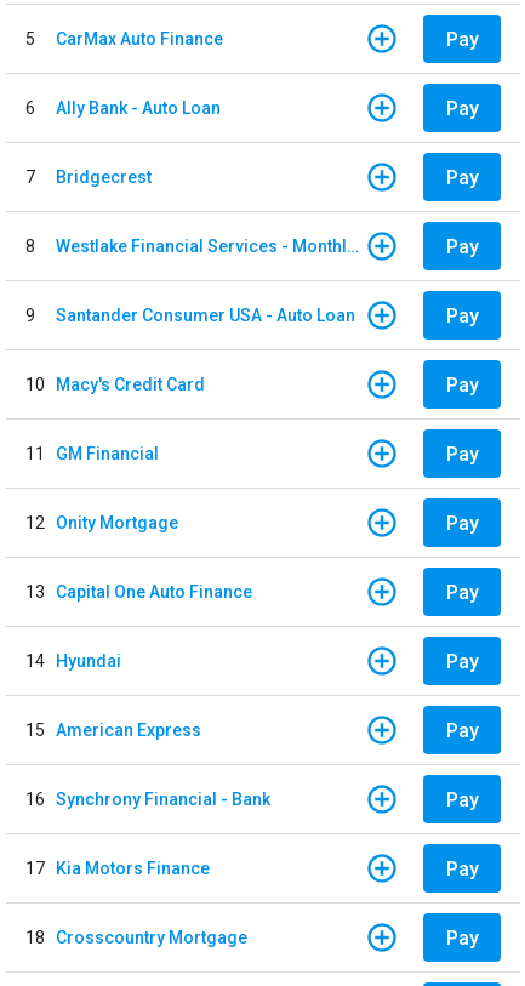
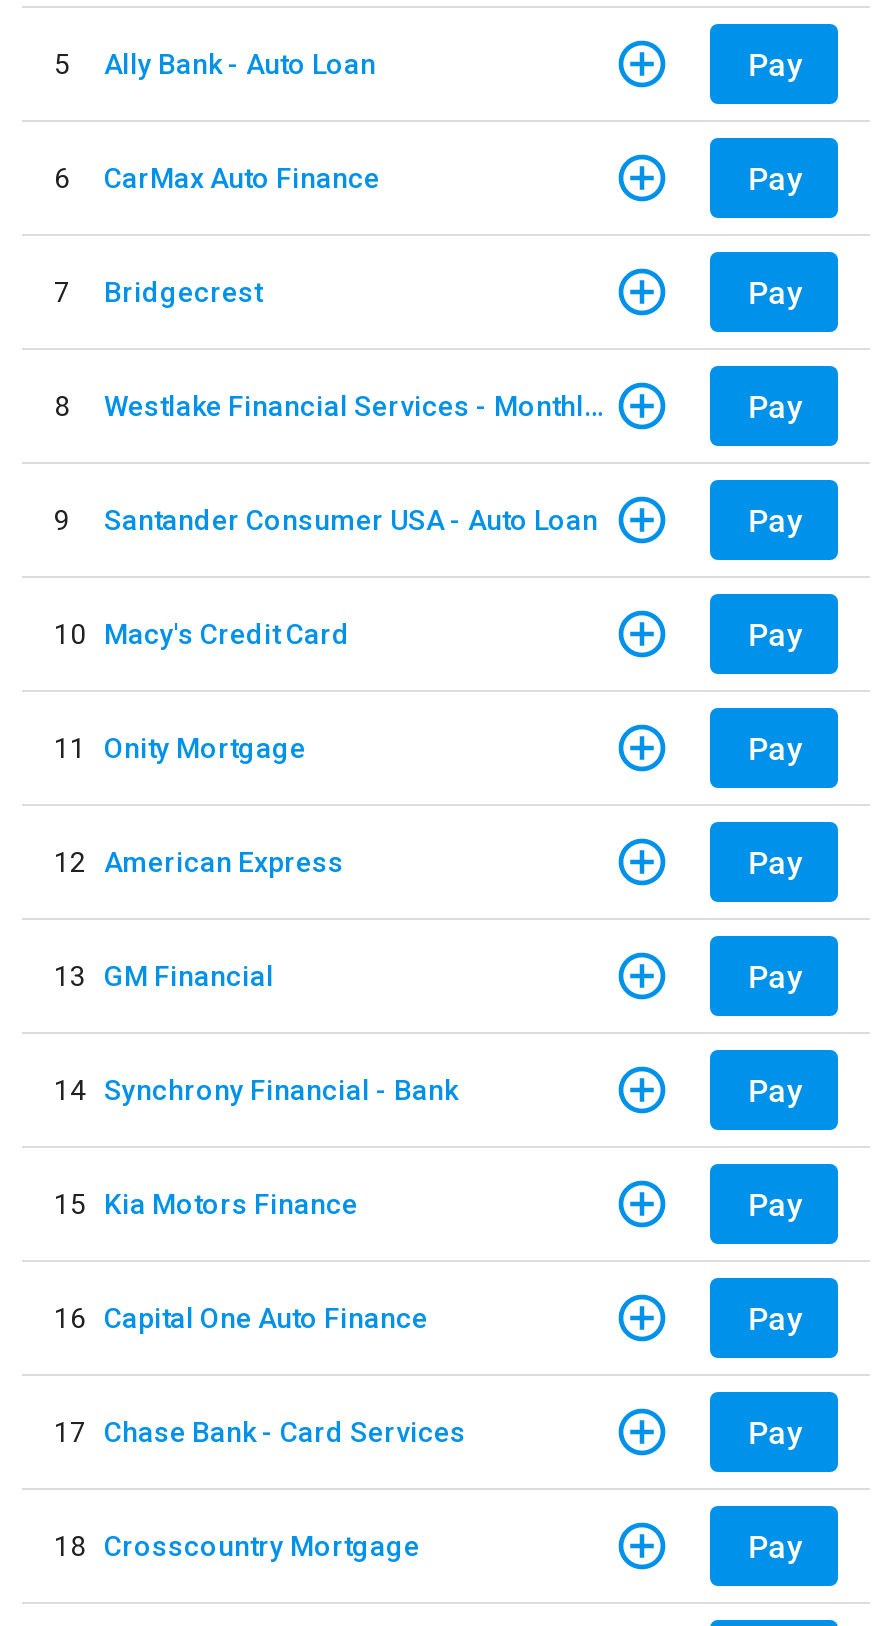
moved [56,29,223,48] -> [104,161,380,193]: CarMax Auto Finance
moved [56,98,221,117] -> [104,47,376,79]: Ally Bank - Auto Loan
[25,443,159,463] 11 GM Financial -> [54,731,306,763] 11 Onity Mortgage
[25,512,178,532] 12 Onity Mortgage -> [54,845,344,877] 12 American Express
[25,582,252,601] 13 Capital One Auto Finance -> [54,959,274,991] 13 GM Financial
[25,651,121,670] 14 Hyundai -> [54,1073,458,1105] 14 Synchrony Financial - Bank
[25,720,201,739] 15 American Express -> [54,1187,358,1219] 15 Kia Motors Finance
[25,789,270,808] 16 Synchrony Financial - Bank -> [54,1301,428,1333] 16 Capital One Auto Finance
[25,858,210,877] 17 Kia Motors Finance -> [54,1415,466,1447] 17 Chase Bank - Card Services

